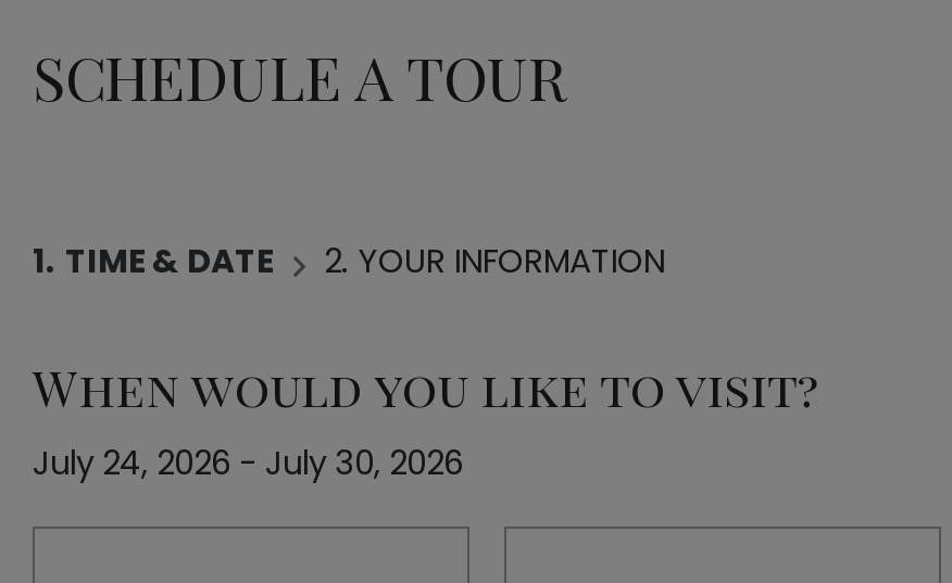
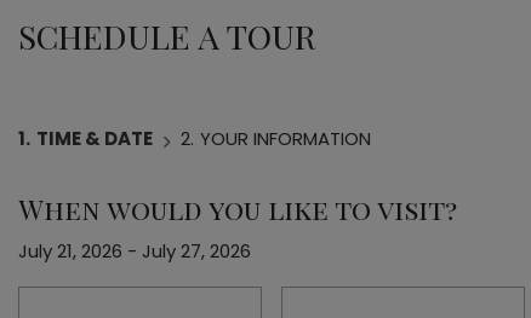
[33,439,463,485] July 24, 2026 - July 30, 2026 -> [18,238,251,263] July 21, 2026 - July 27, 2026

